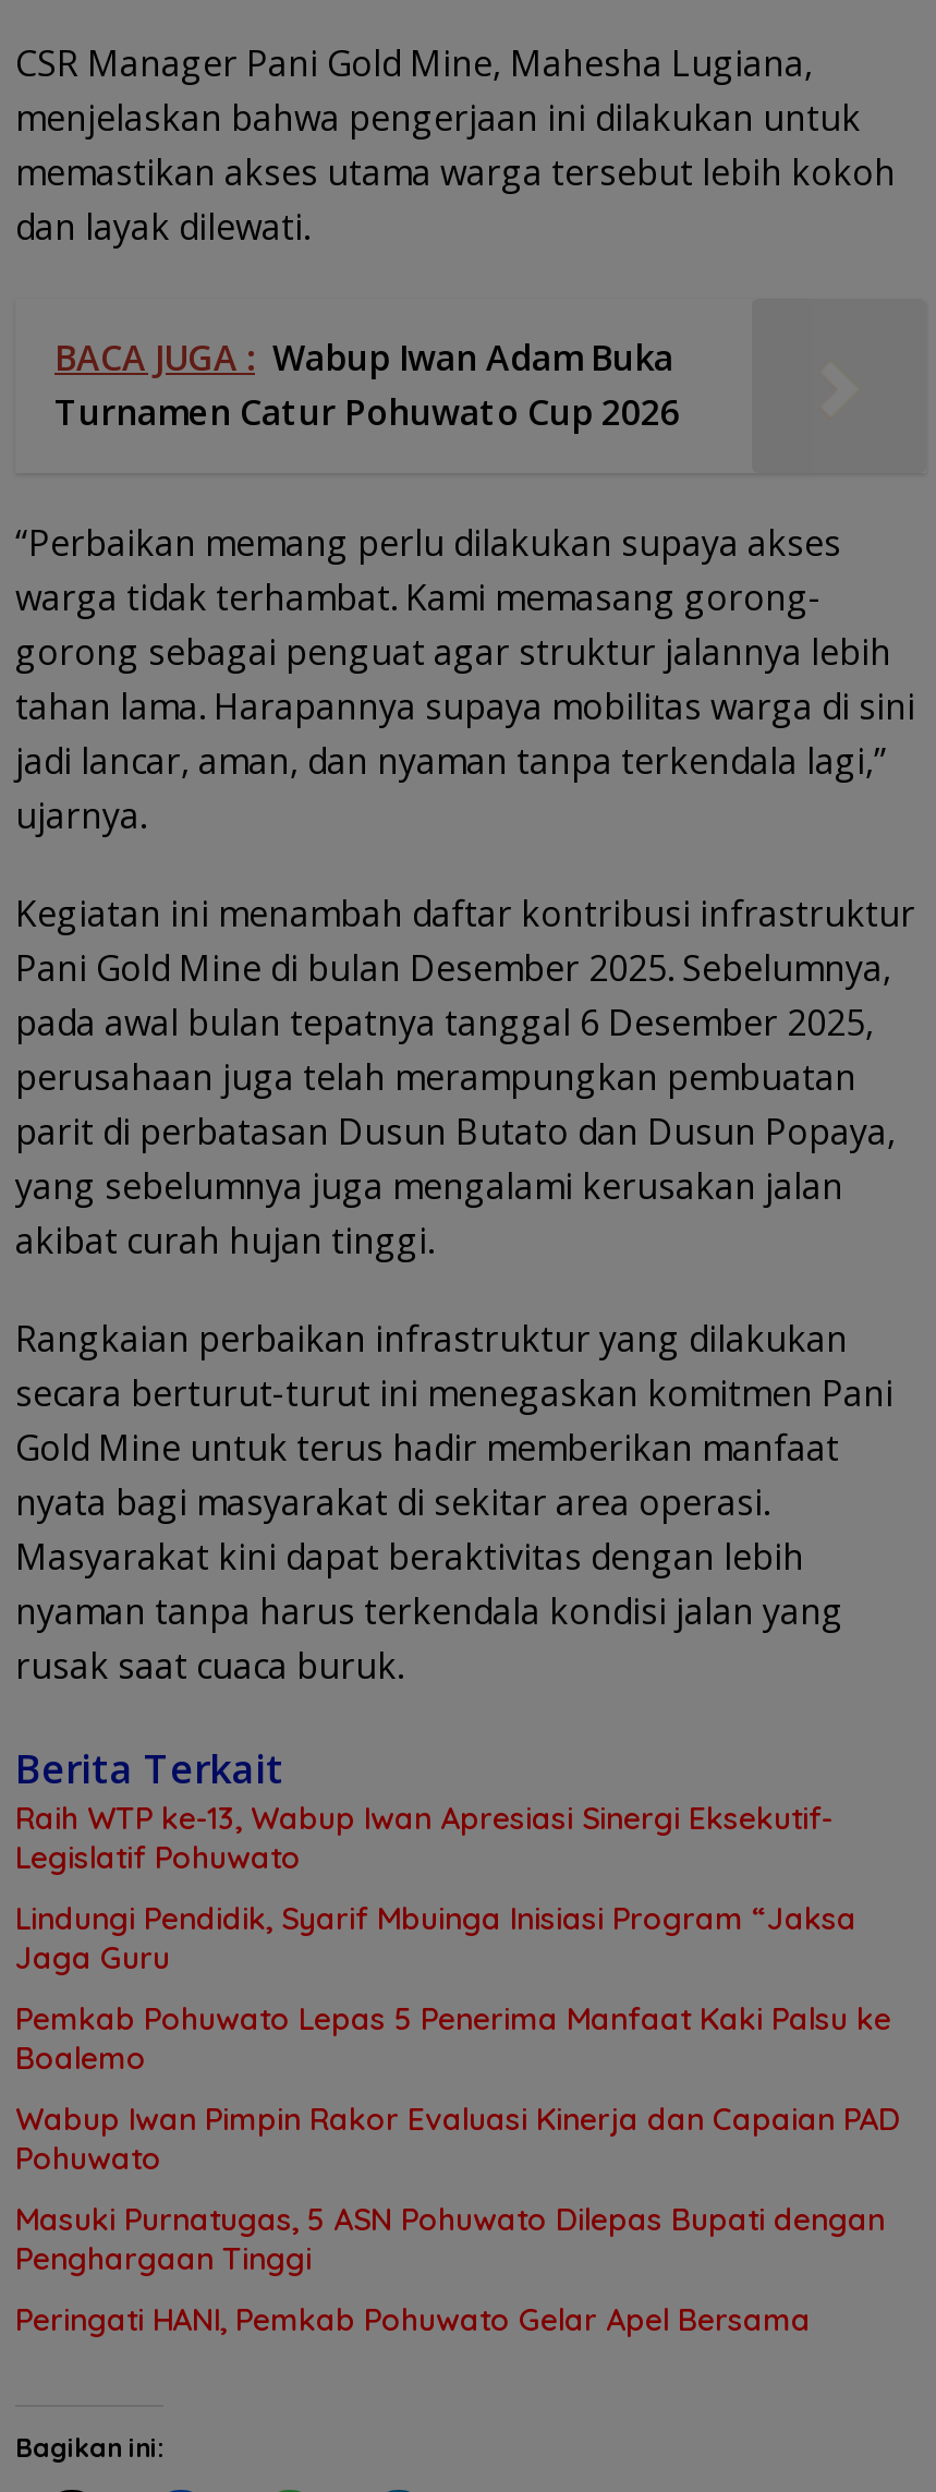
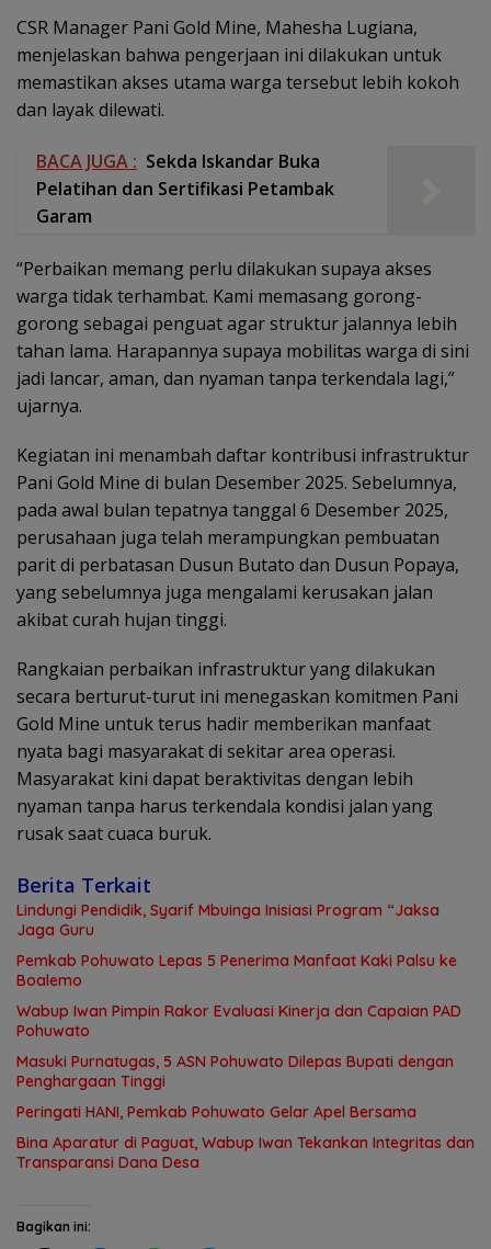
[54,334,680,436] BACA JUGA : Wabup Iwan Adam Buka | Turnamen Catur Pohuwato Cup 2026 -> [36,149,334,228] BACA JUGA : Sekda Iskandar Buka | Pelatihan dan Sertifikasi Petambak | Garam
[15,1799,837,1877] Raih WTP ke-13, Wabup Iwan Apresiasi Sinergi Eksekutif- | Legislatif Pohuwato -> none
moved [15,1899,900,2340] -> [16,900,461,1122]: Lindungi Pendidik, Syarif Mbuinga Inisiasi Program “Jaksa | Jaga Guru | Pemkab Pohuwato Lepas 5 Penerima Manfaat Kaki Palsu ke | ... | Penghargaan Tinggi | Peringati HANI, Pemkab Pohuwato Gelar Apel Bersama
none -> [16,1133,475,1172] Bina Aparatur di Paguat, Wabup Iwan Tekankan Integritas dan | Transparansi Dana Desa

